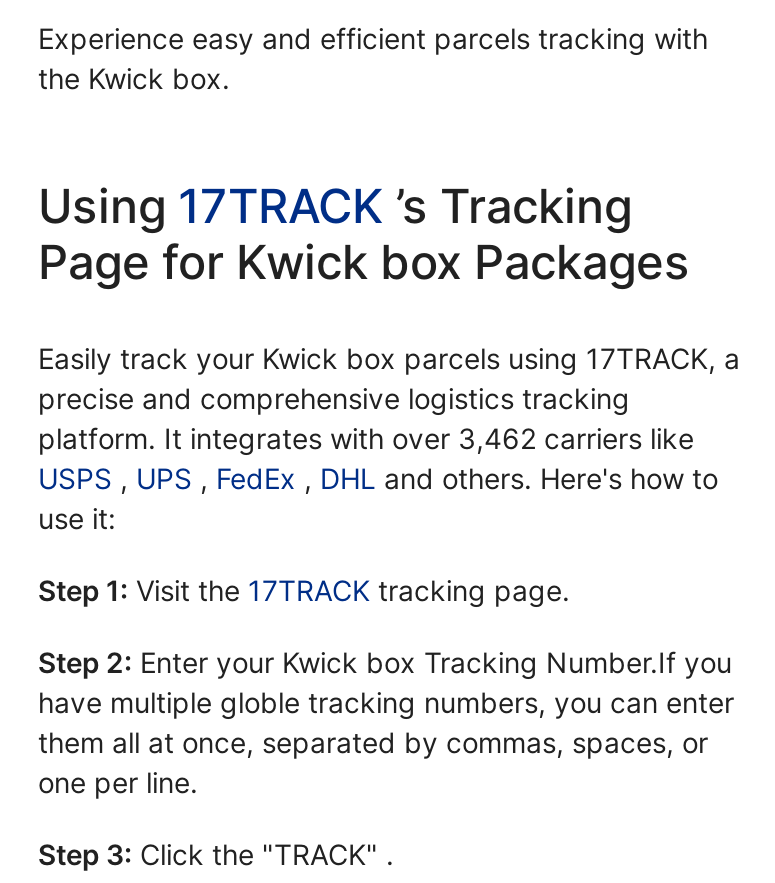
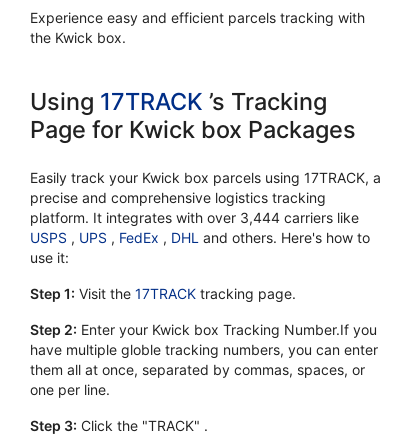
[38,421,694,455] platform. It integrates with over 3,462 carriers like -> [30,209,359,226] platform. It integrates with over 3,444 carriers like

